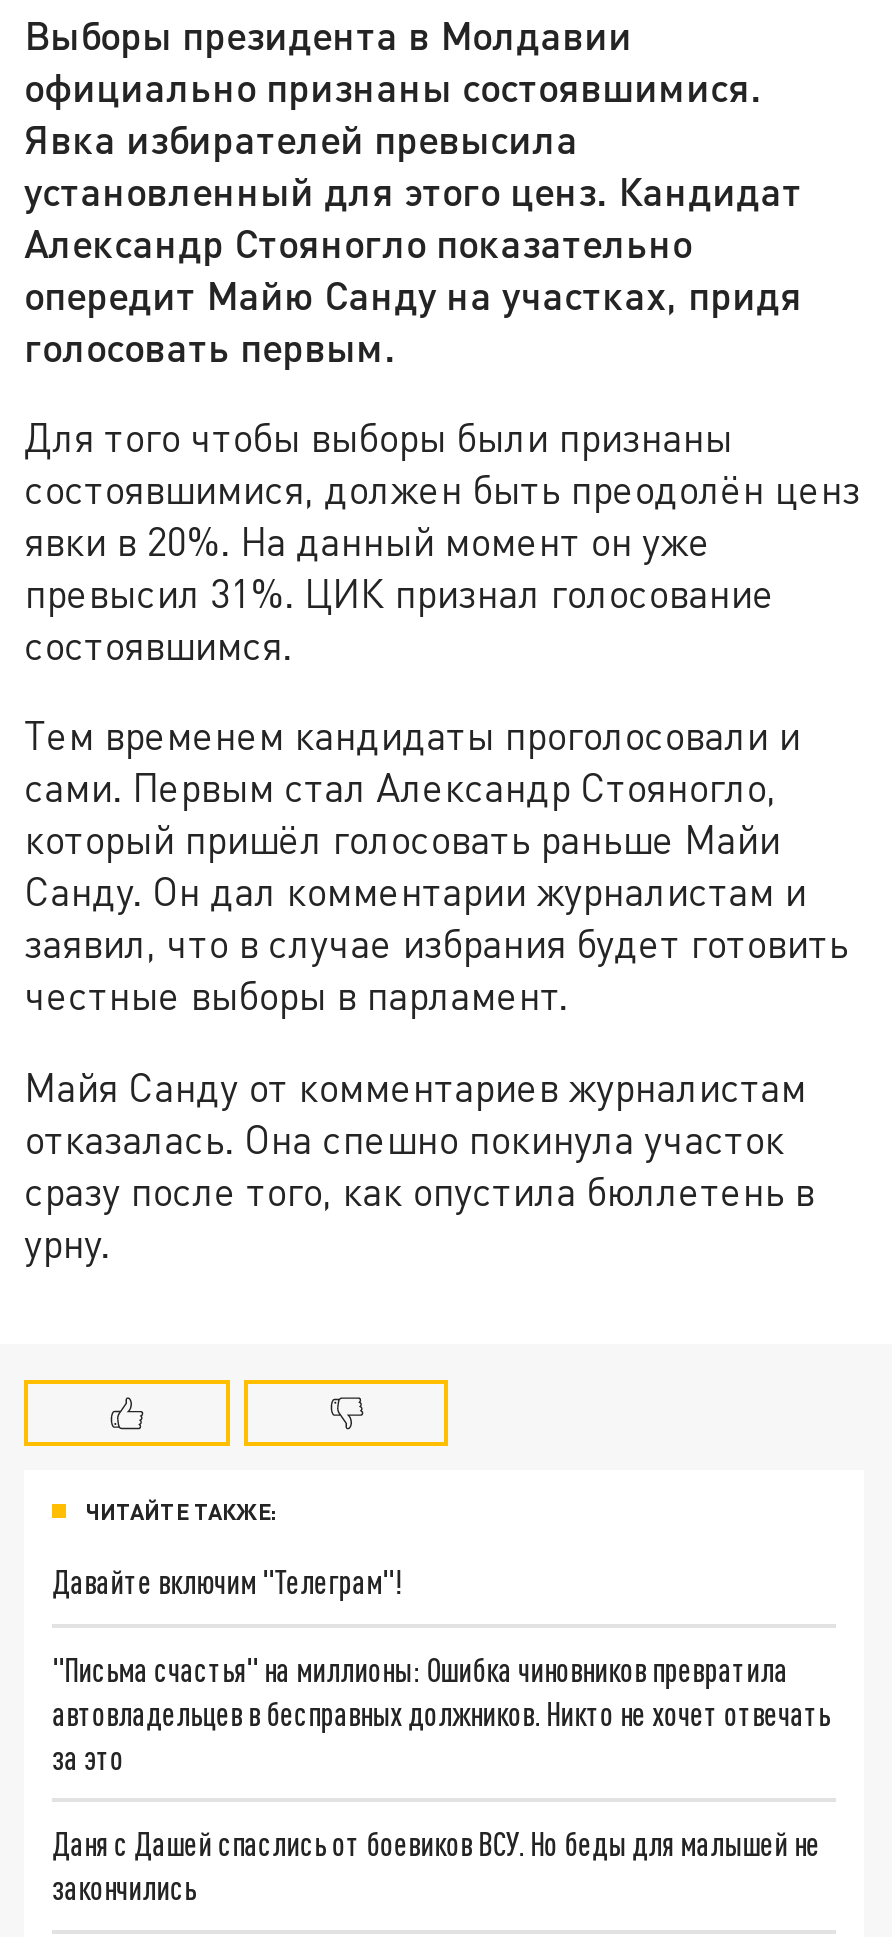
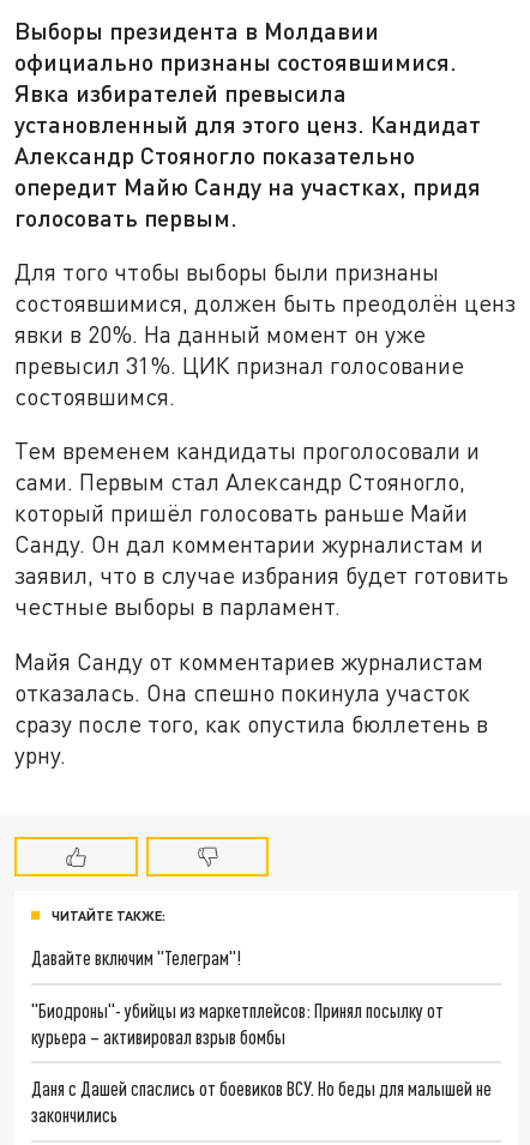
[52,1649,830,1775] "Письма счастья" на миллионы: Ошибка чиновников превратила | автовладельцев в бесправных должников. Никто не хочет отвечать | за это -> [31,998,444,1047] "Биодроны"- убийцы из маркетплейсов: Принял посылку от | курьера – активировал взрыв бомбы

